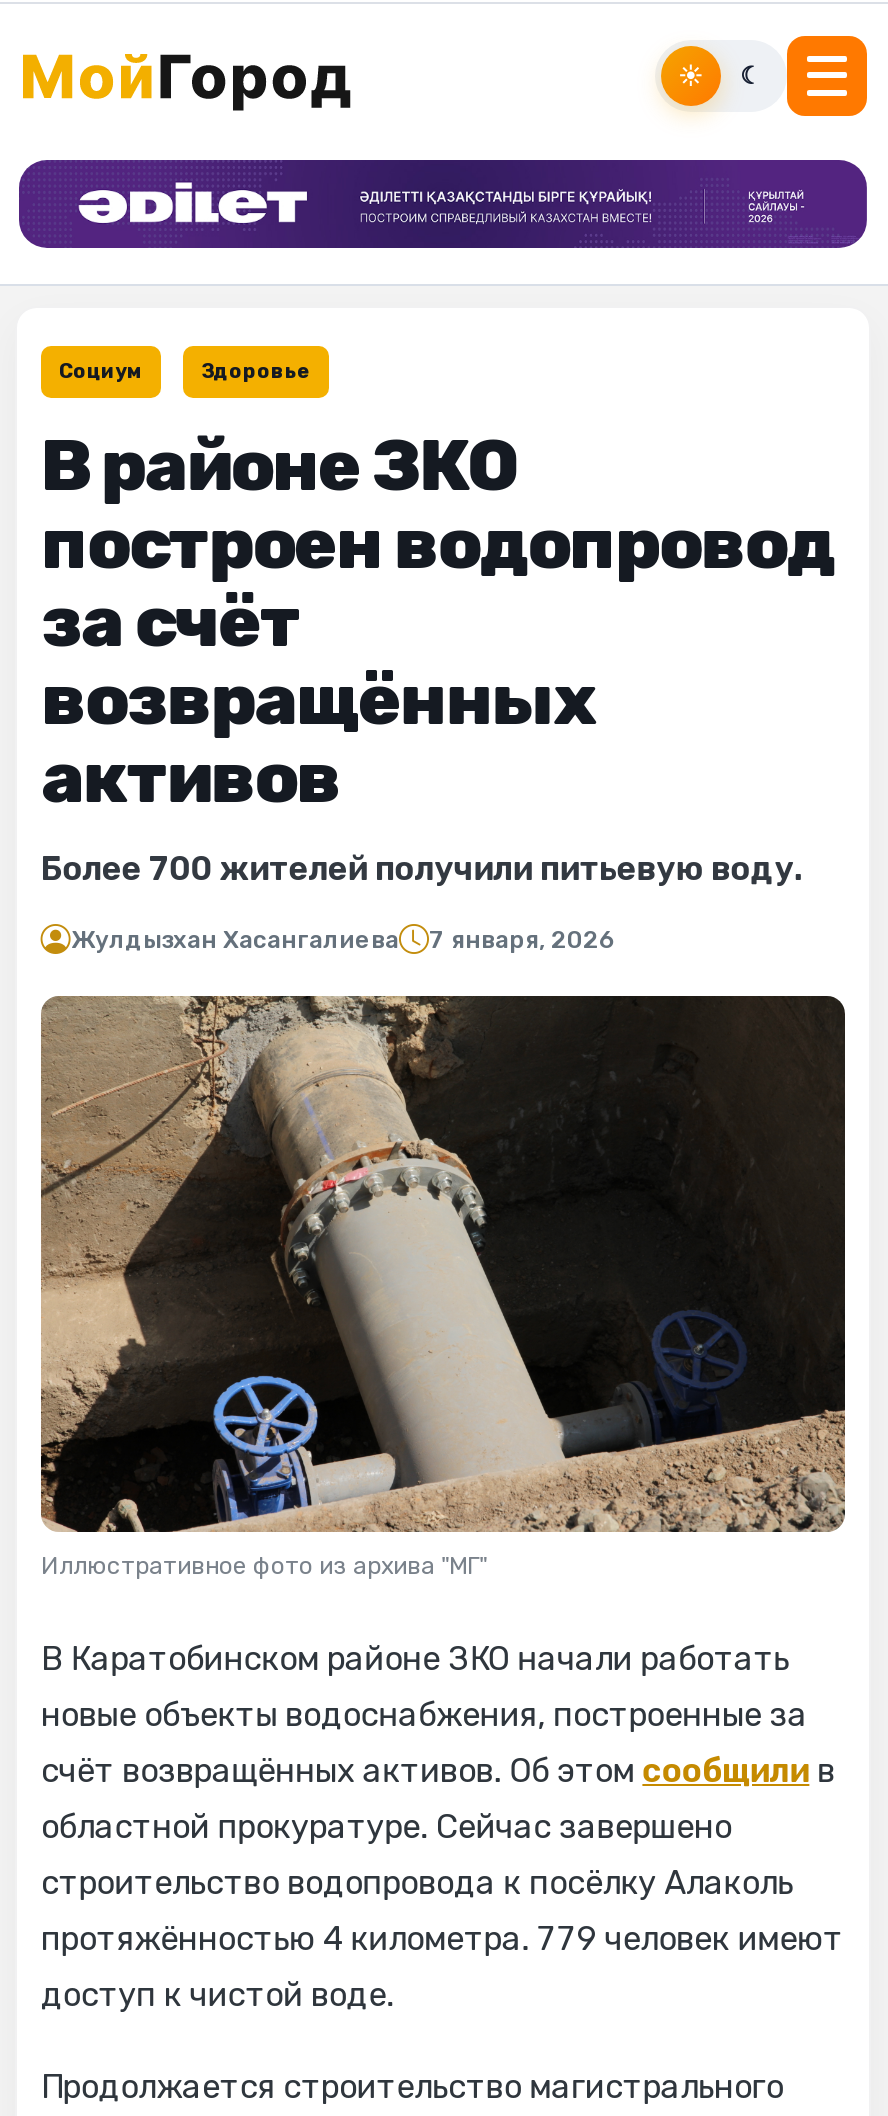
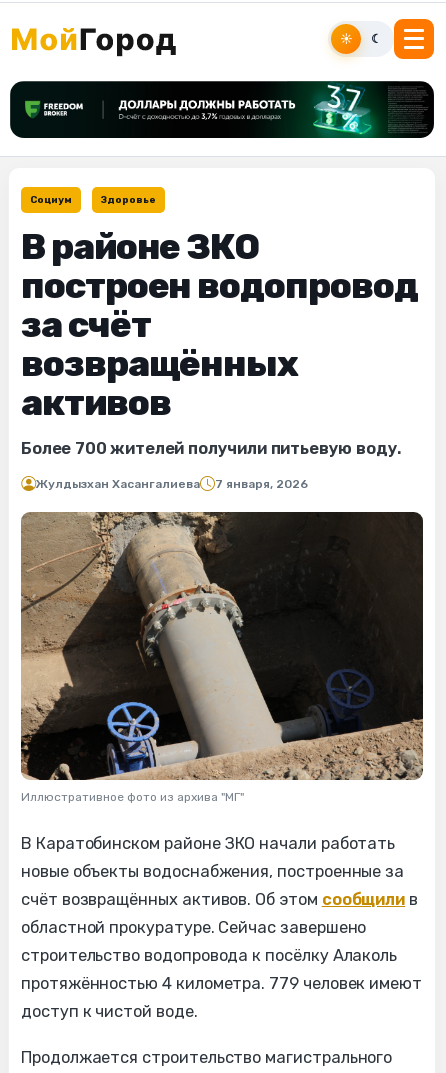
[19,160,869,250] [image] -> [10,81,435,139] [image]

